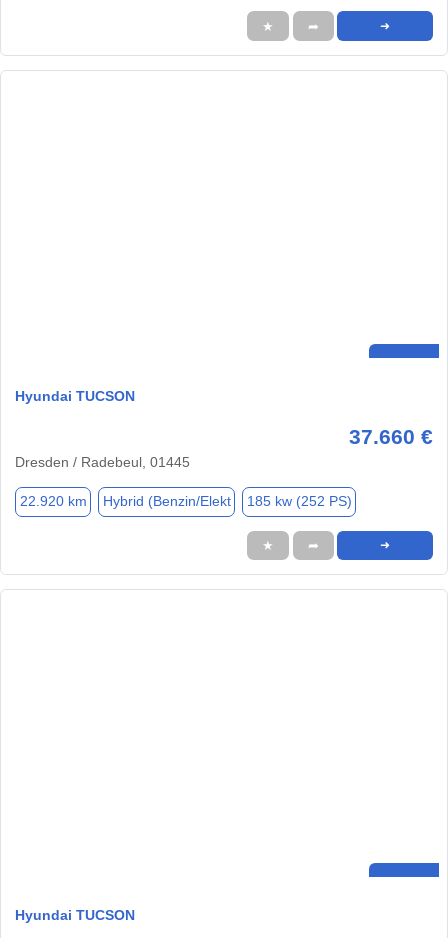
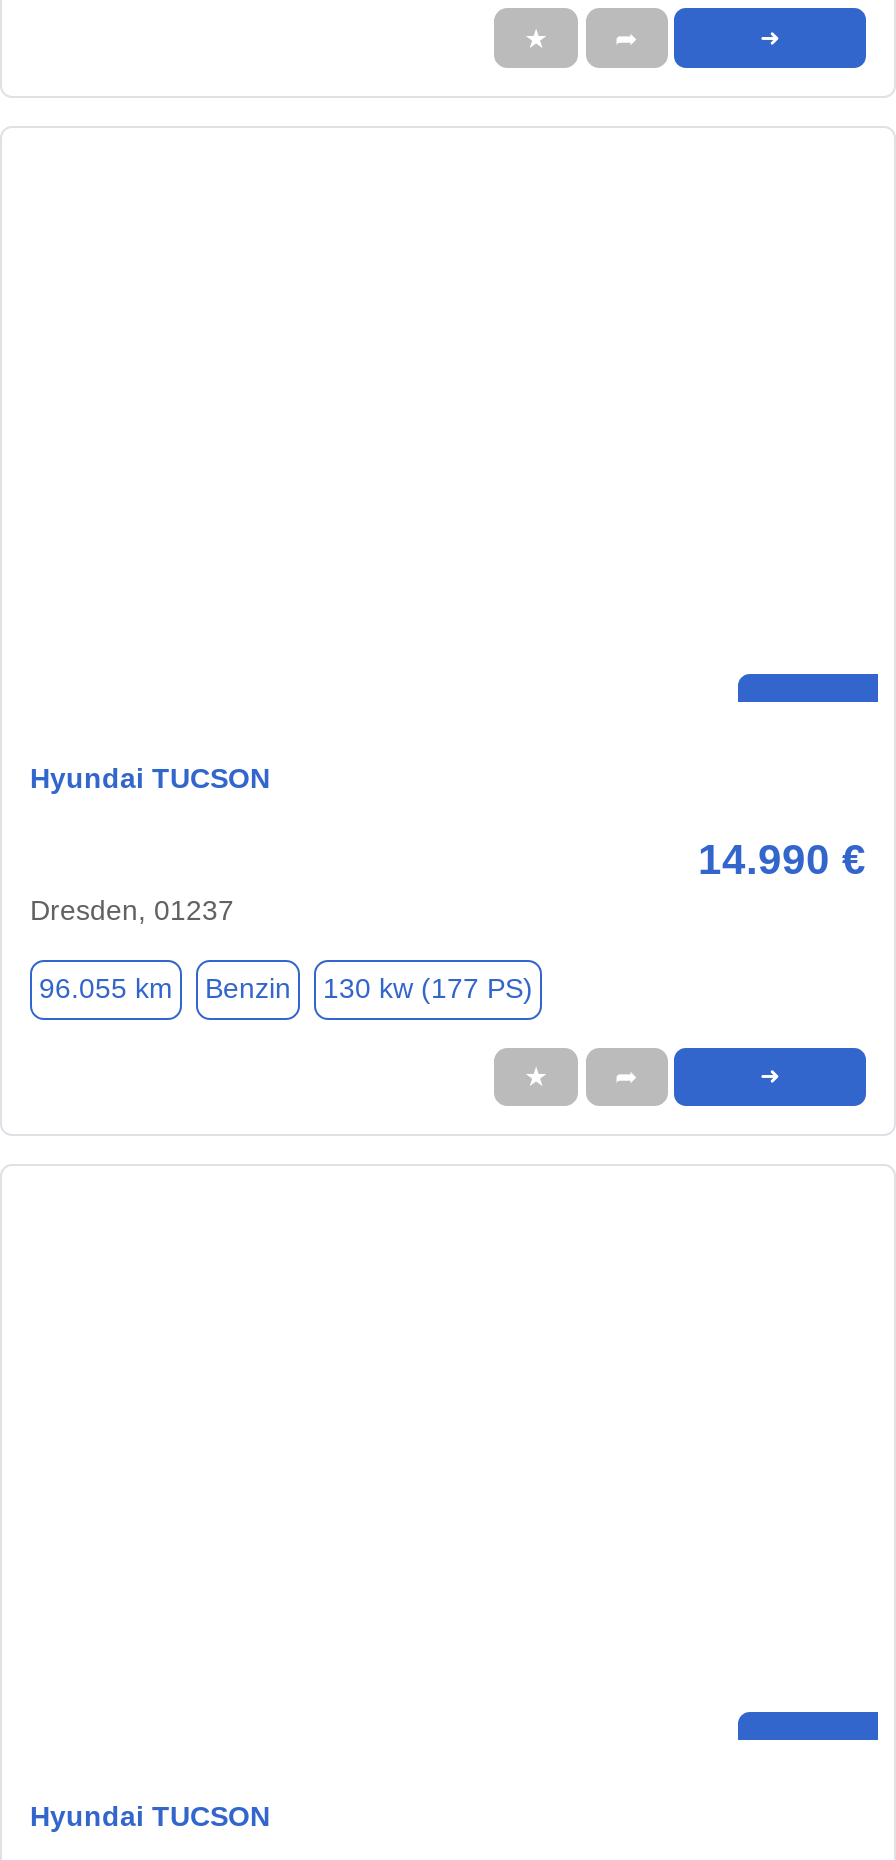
[15,425,433,470] 37.660 € | Dresden / Radebeul, 01445 -> [30,836,866,926] 14.990 € | Dresden, 01237
[19,493,351,509] 22.920 km | Hybrid (Benzin/Elekt | 185 kw (252 PS) -> [39,973,533,1005] 96.055 km | Benzin | 130 kw (177 PS)

